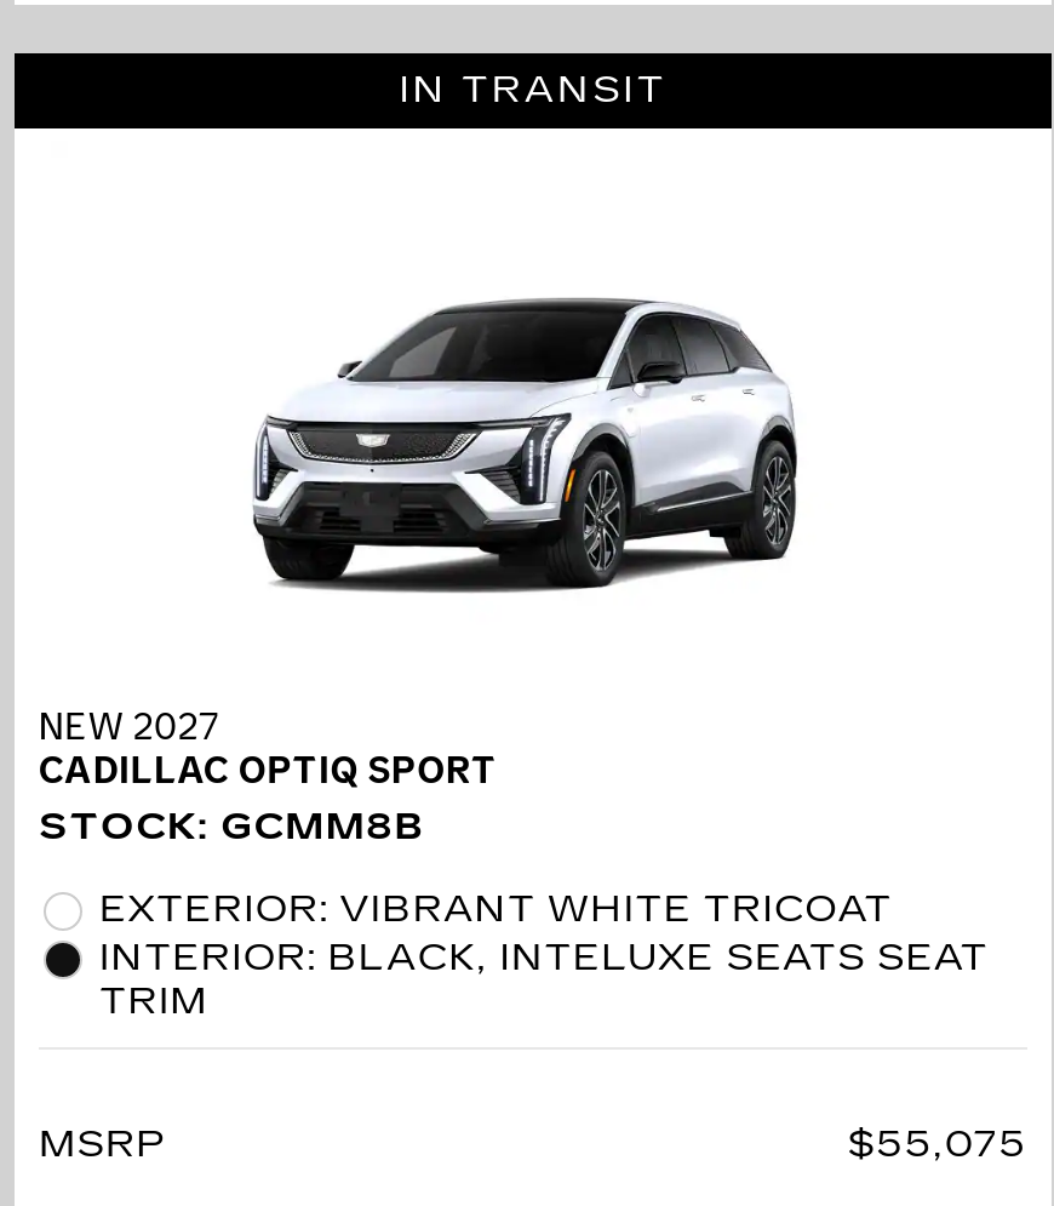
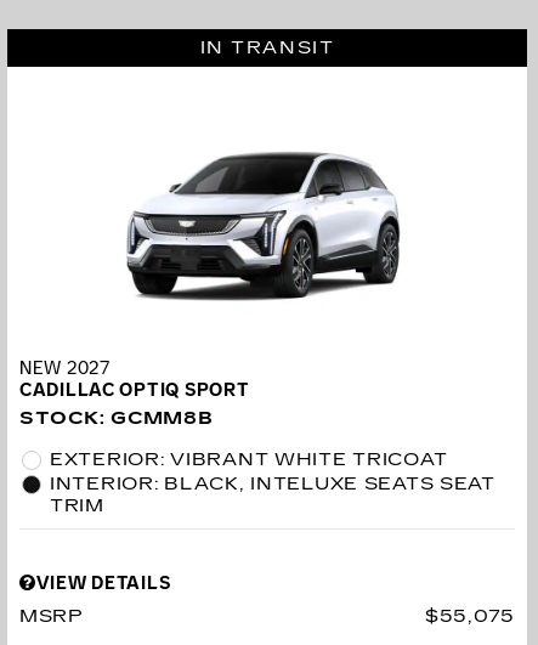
none -> [36,572,171,594] VIEW DETAILS

